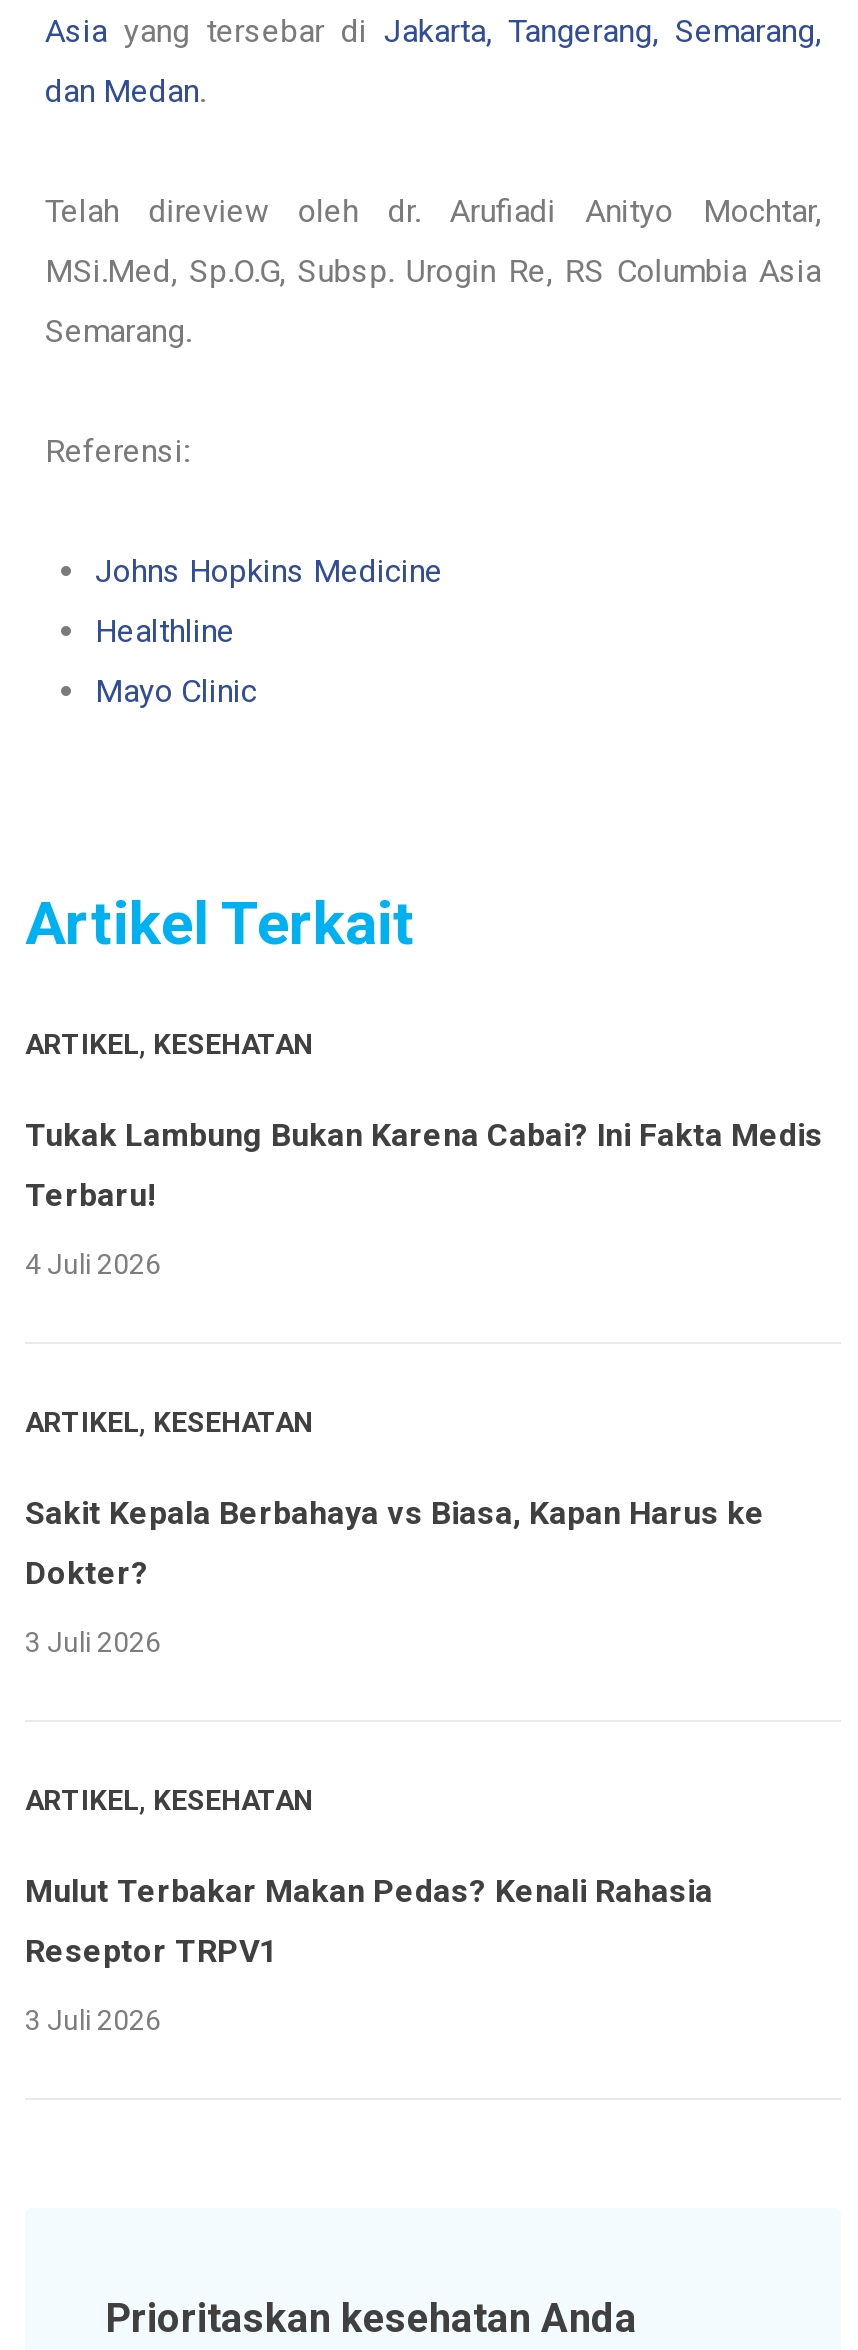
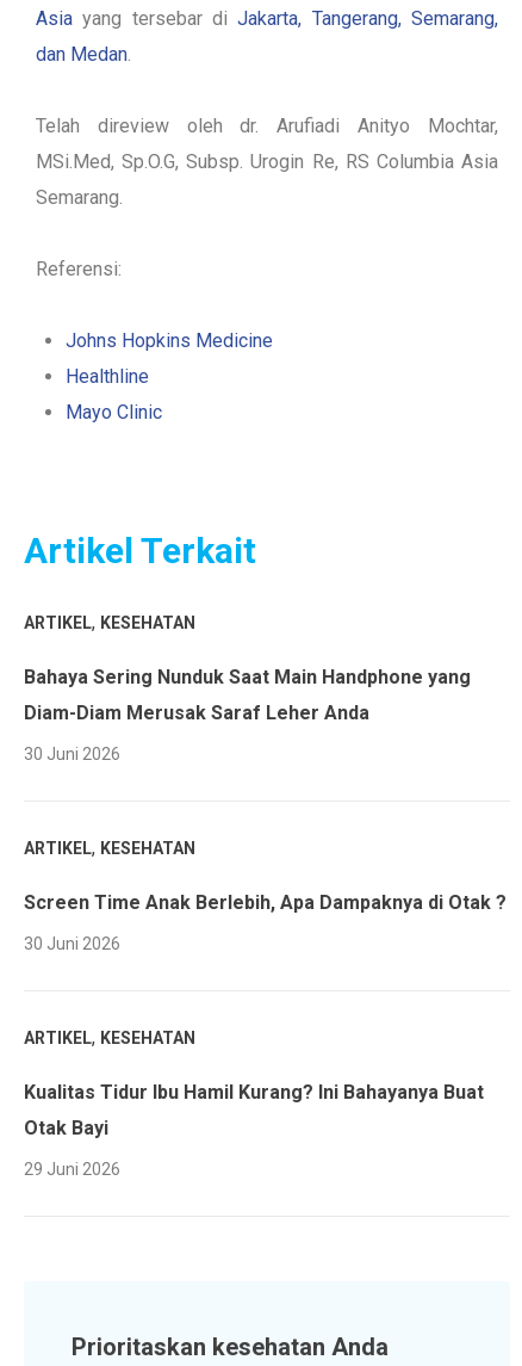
[25,1116,823,1154] Tukak Lambung Bukan Karena Cabai? Ini Fakta Medis -> [24,666,471,688] Bahaya Sering Nunduk Saat Main Handphone yang
[25,1176,155,1214] Terbaru! -> [24,701,369,724] Diam-Diam Merusak Saraf Leher Anda
[25,1248,161,1280] 4 Juli 2026 -> [24,744,120,764] 30 Juni 2026
[25,1494,765,1658] Sakit Kepala Berbahaya vs Biasa, Kapan Harus ke | Dokter? | 3 Juli 2026 -> [24,891,507,953] Screen Time Anak Berlebih, Apa Dampaknya di Otak ? | 30 Juni 2026
[25,1872,713,1910] Mulut Terbakar Makan Pedas? Kenali Rahasia -> [24,1081,484,1104] Kualitas Tidur Ibu Hamil Kurang? Ini Bahayanya Buat
[25,1932,277,1970] Reseptor TRPV1 -> [24,1117,108,1139] Otak Bayi
[25,2004,161,2036] 3 Juli 2026 -> [24,1160,120,1179] 29 Juni 2026

